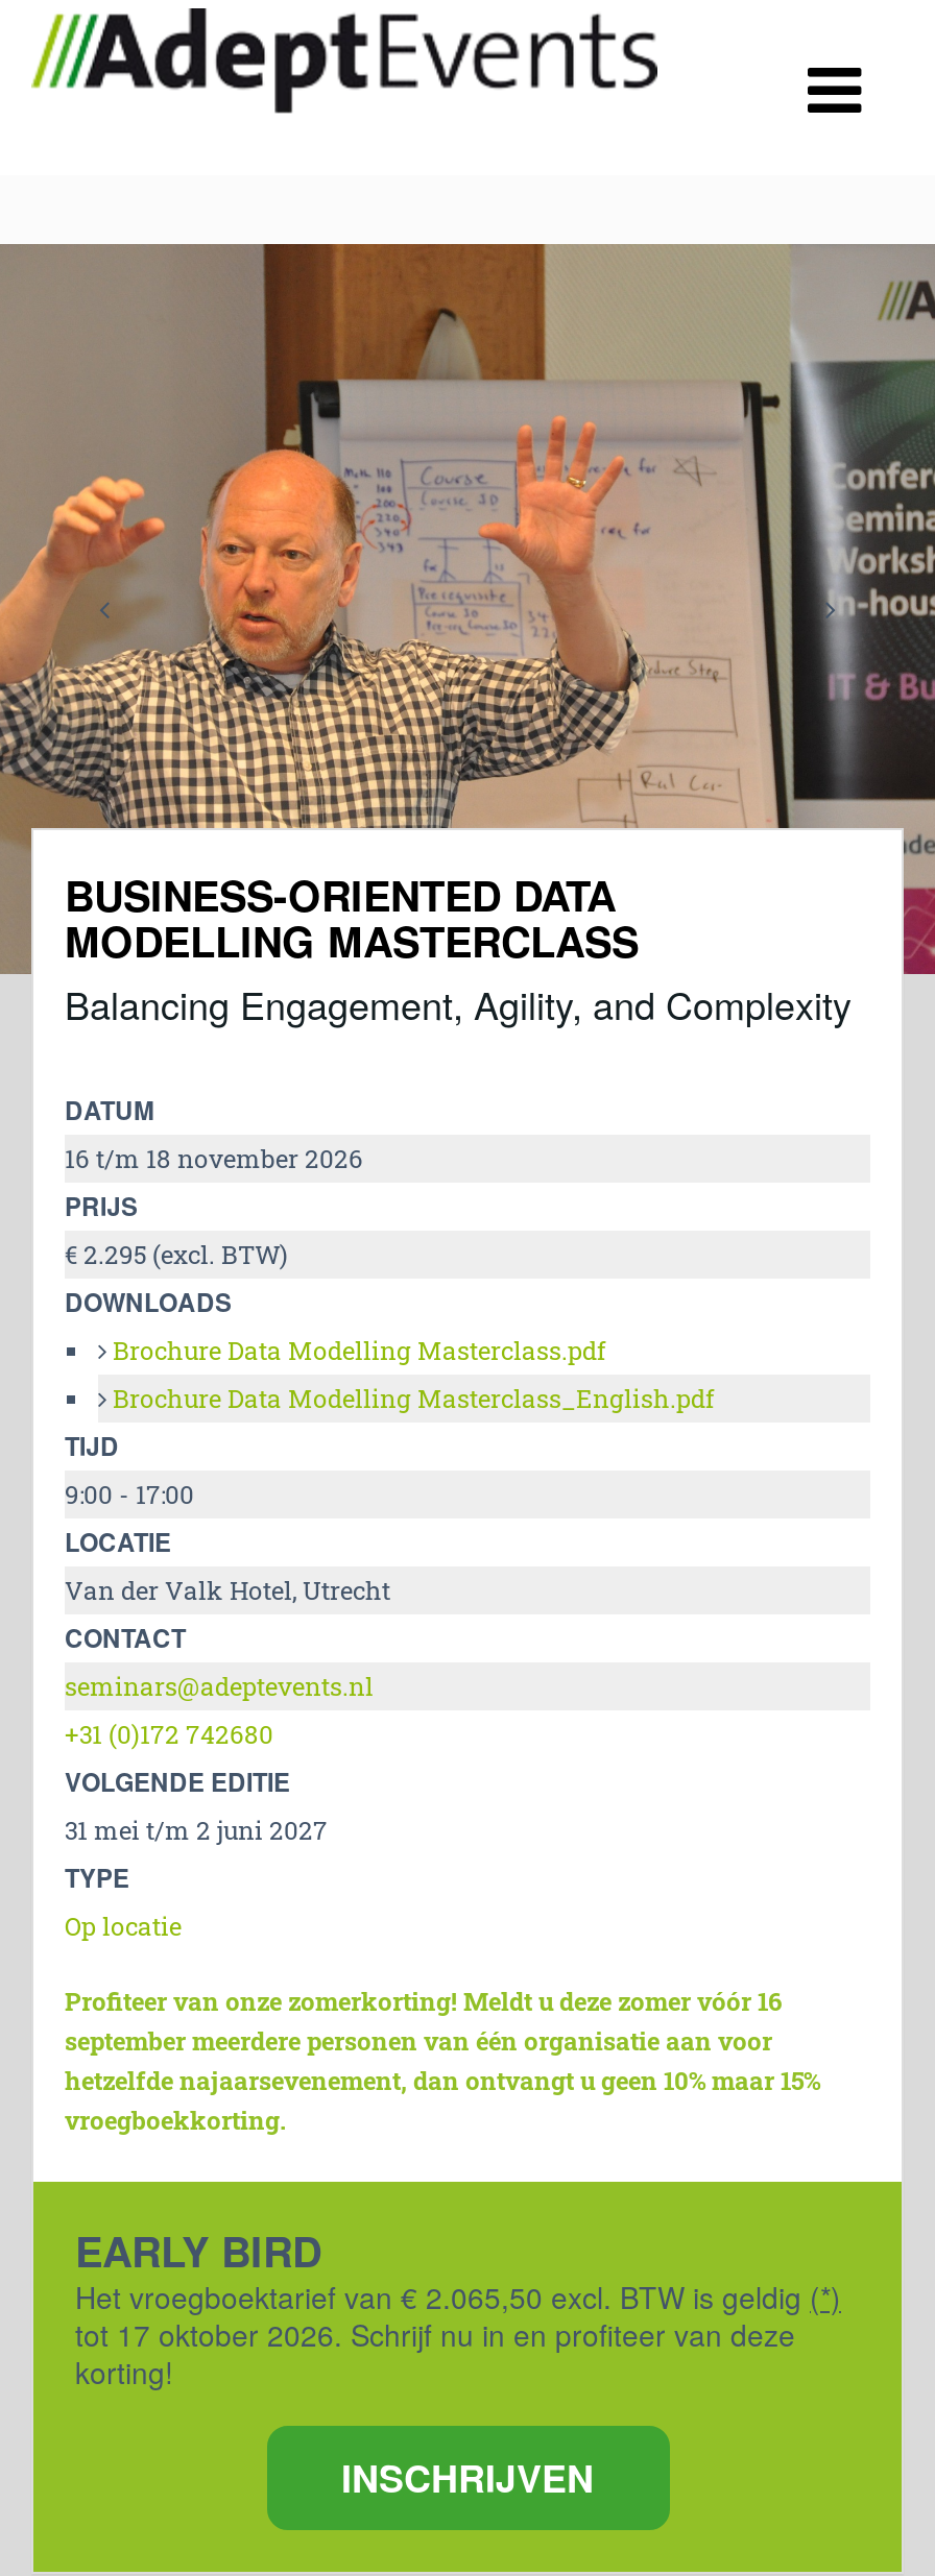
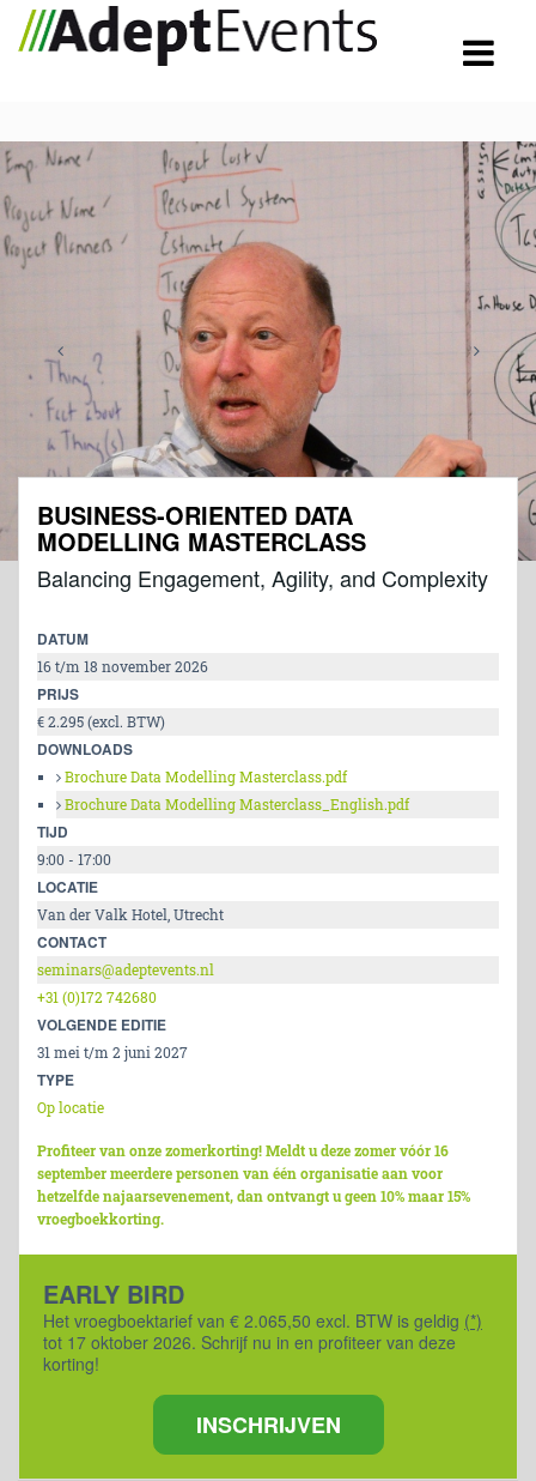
[6,244,929,974] [image] -> [4,141,532,561] [image]

